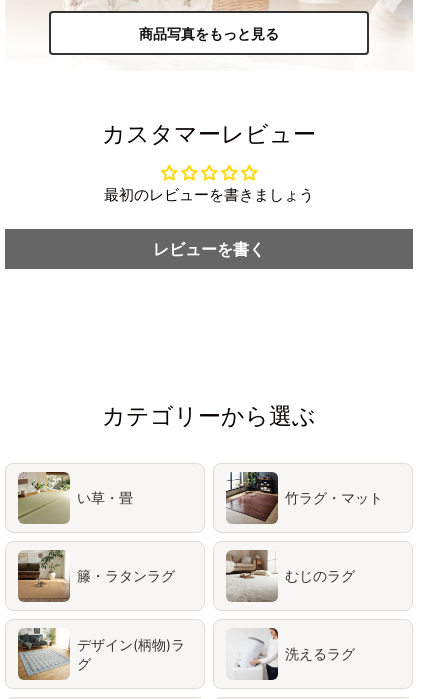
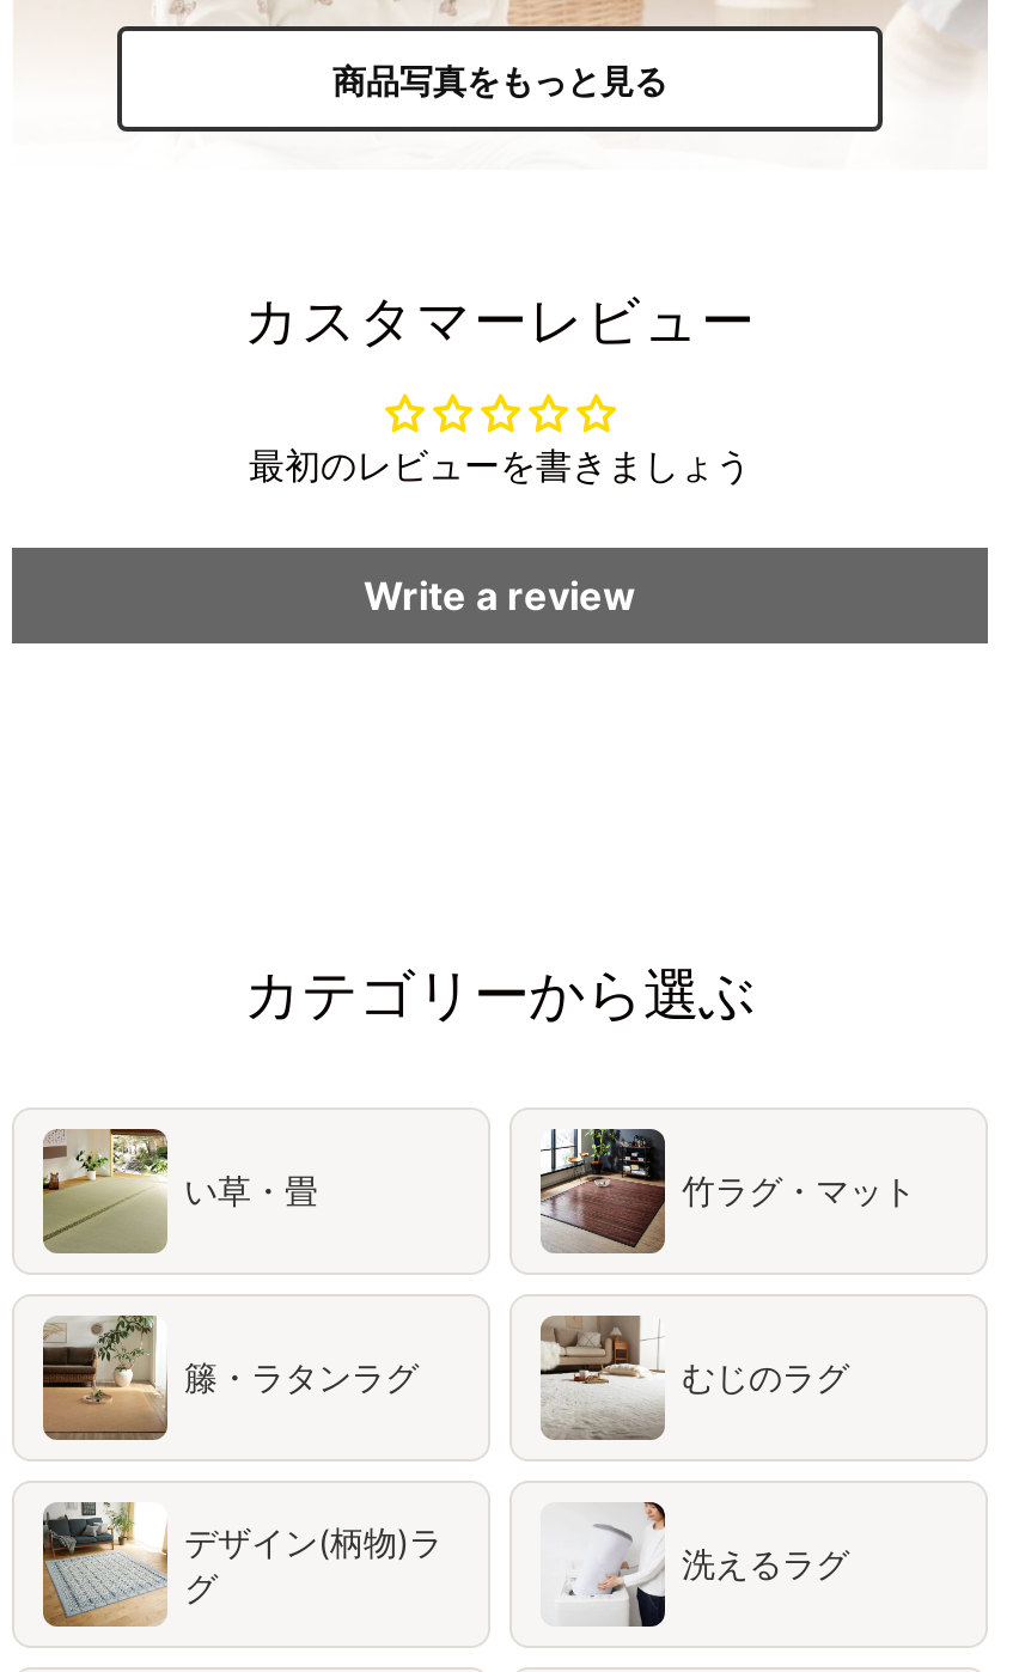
[153,239,265,259] レビューを書く -> [364,573,636,621] Write a review

